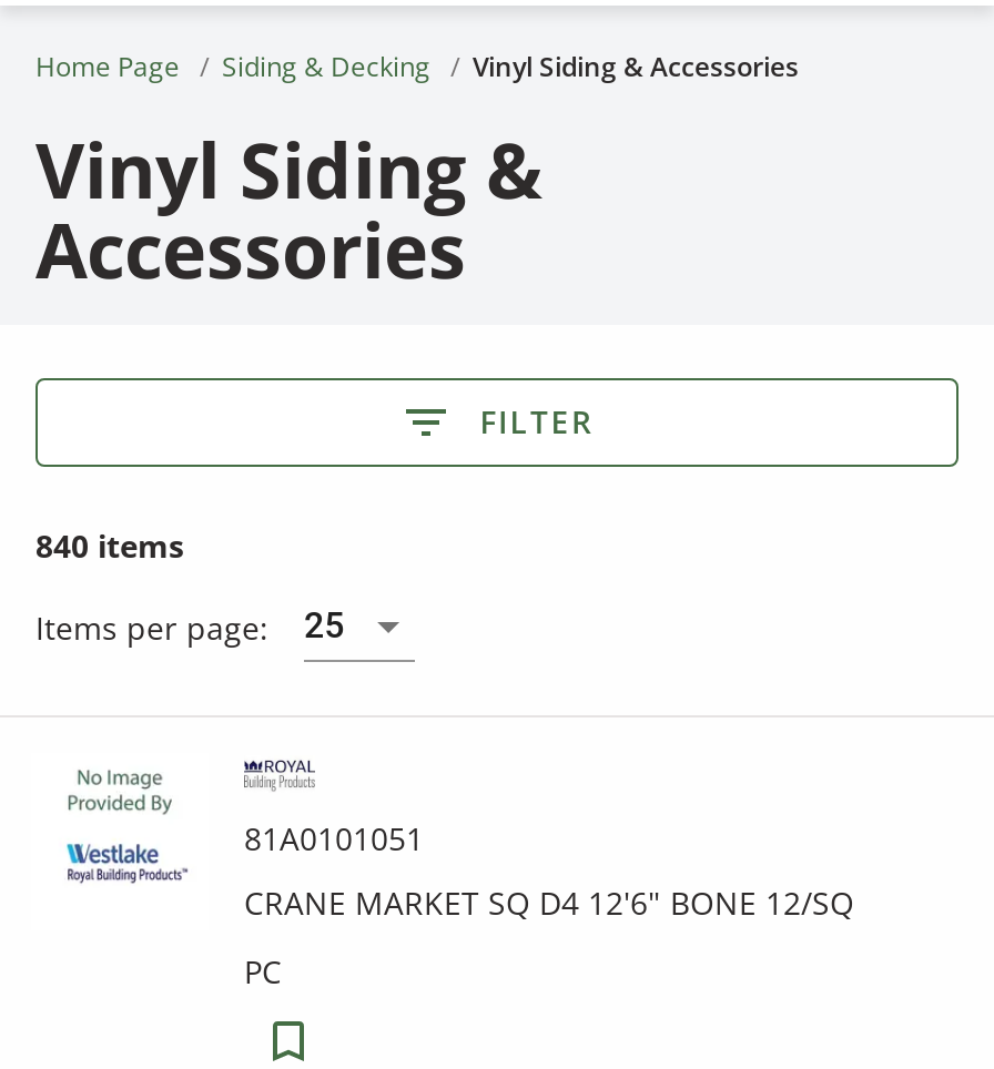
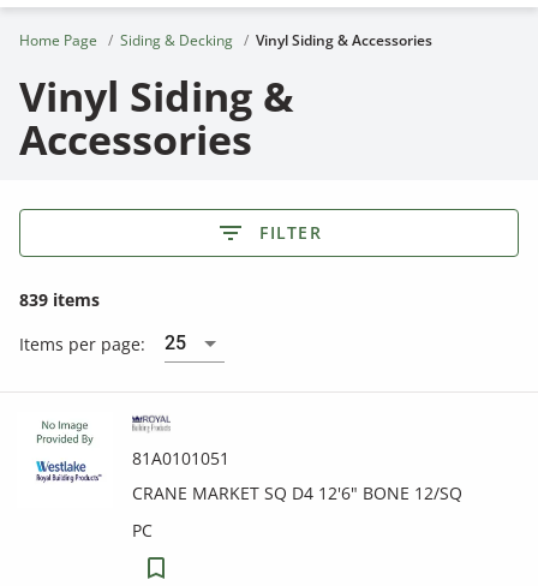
[35,525,184,567] 840 items -> [19,288,100,311] 839 items

